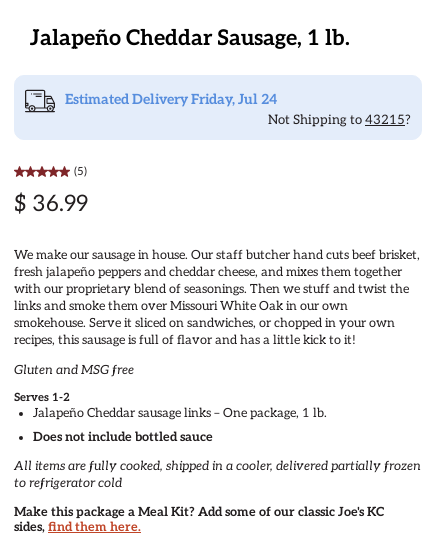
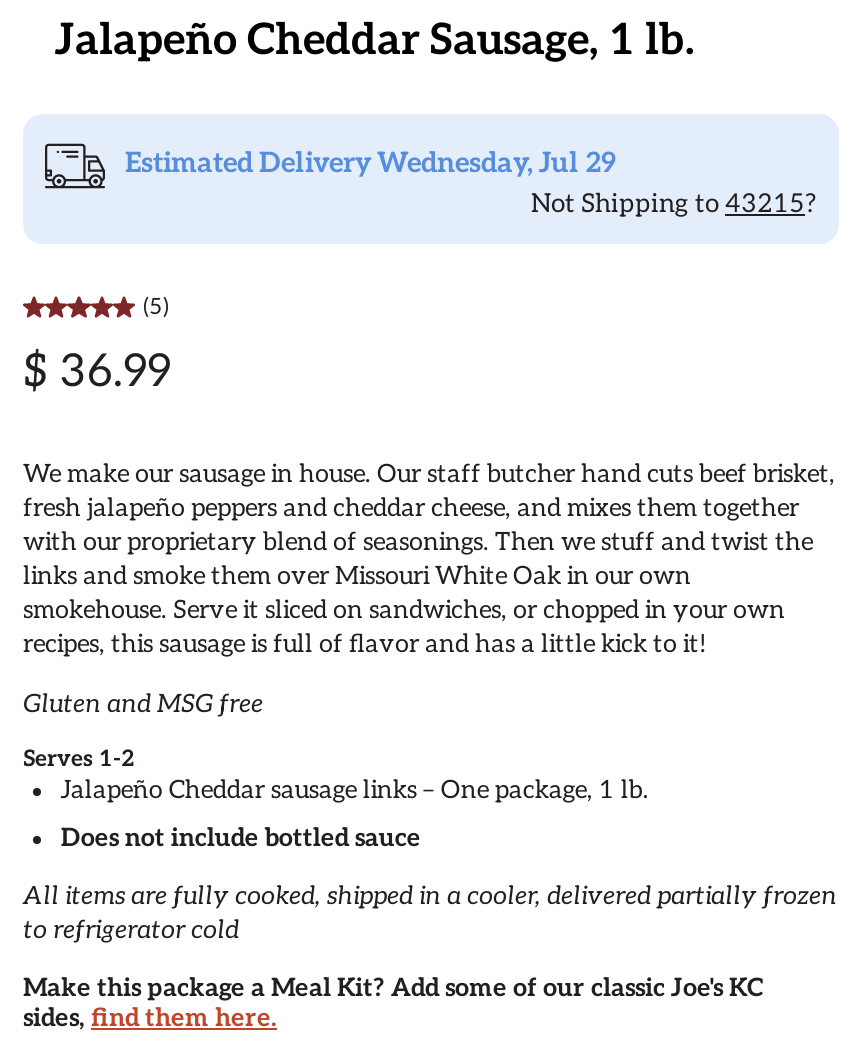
[65,91,277,108] Estimated Delivery Friday, Jul 24 -> [125,146,617,180] Estimated Delivery Wednesday, Jul 29

